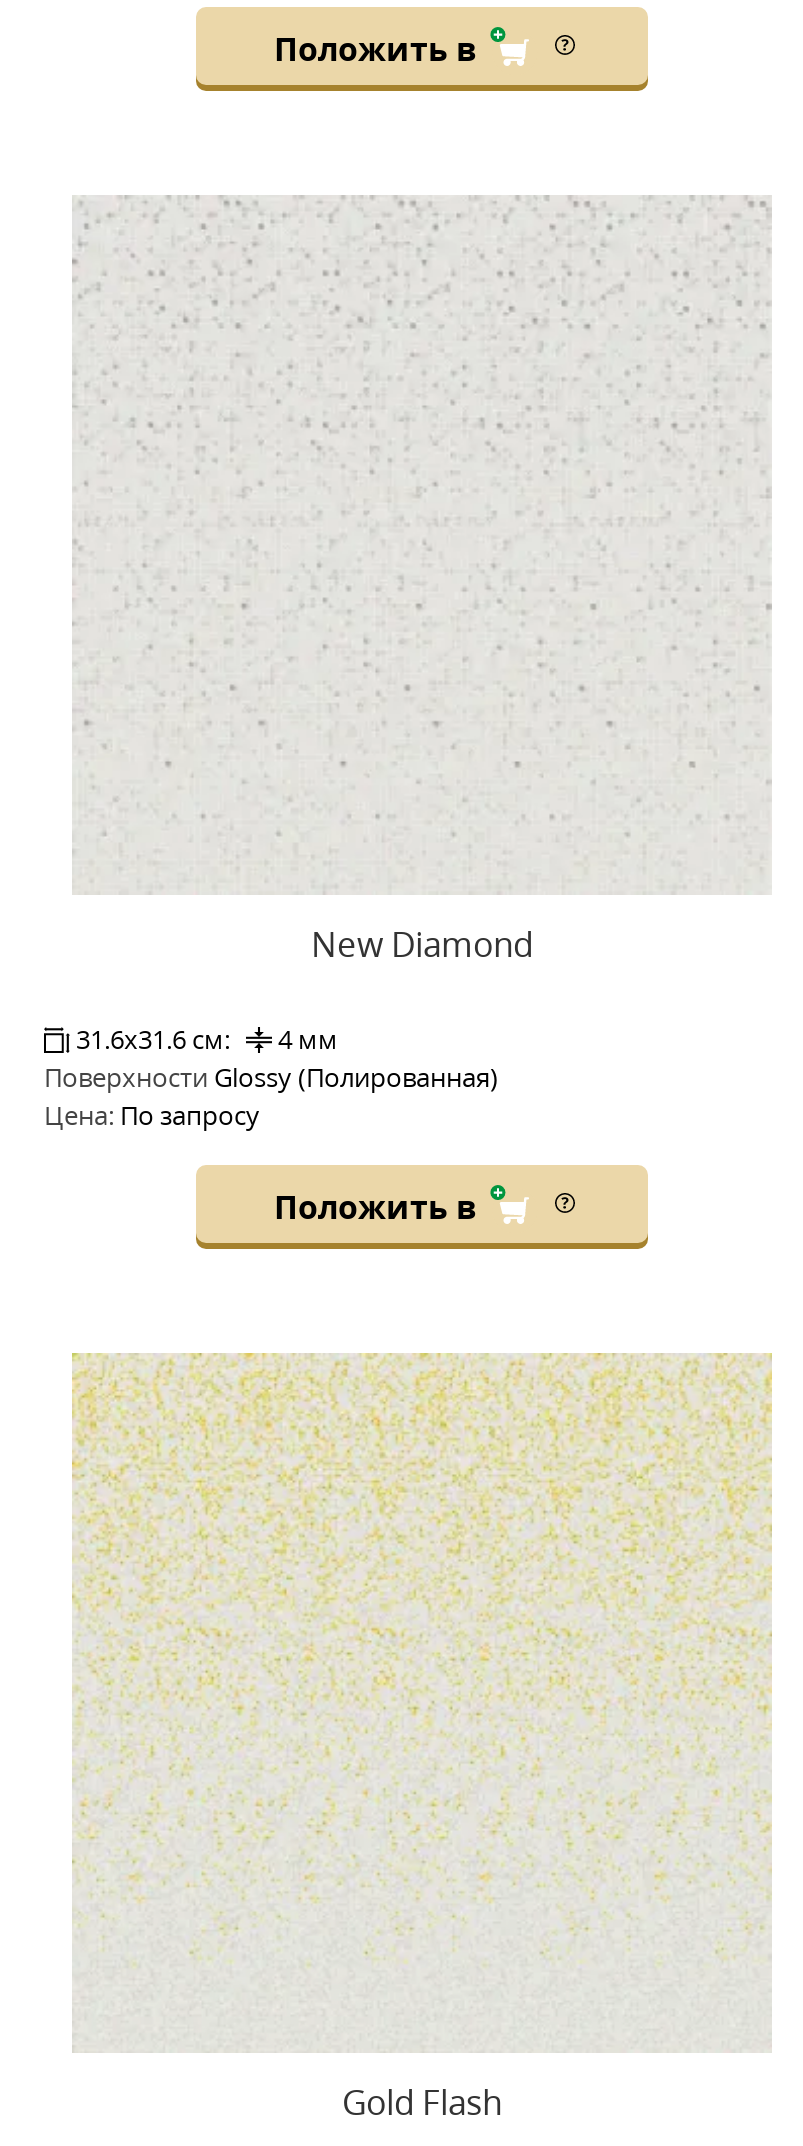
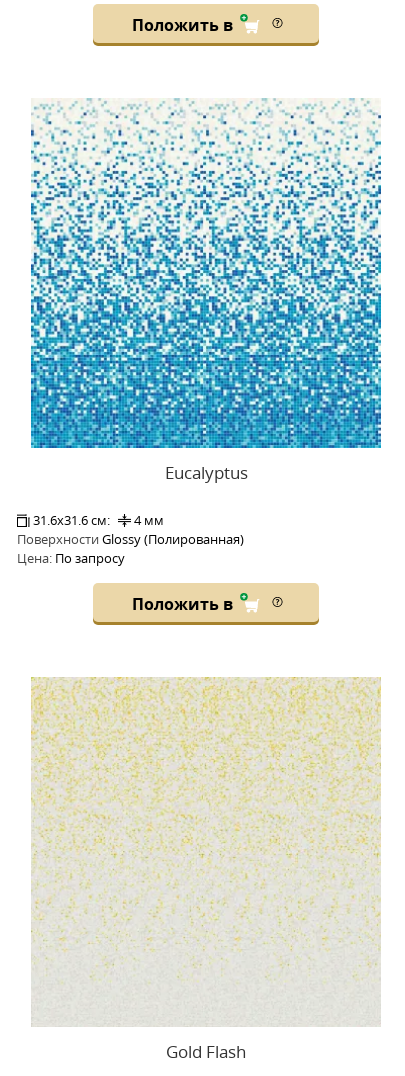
none -> [30,98,382,449] [image]
[311,922,533,968] New Diamond -> [164,461,247,484] Eucalyptus

